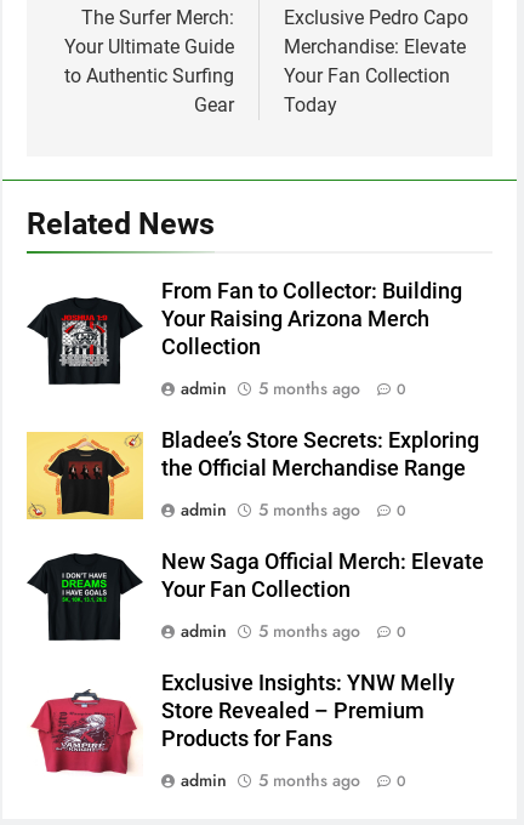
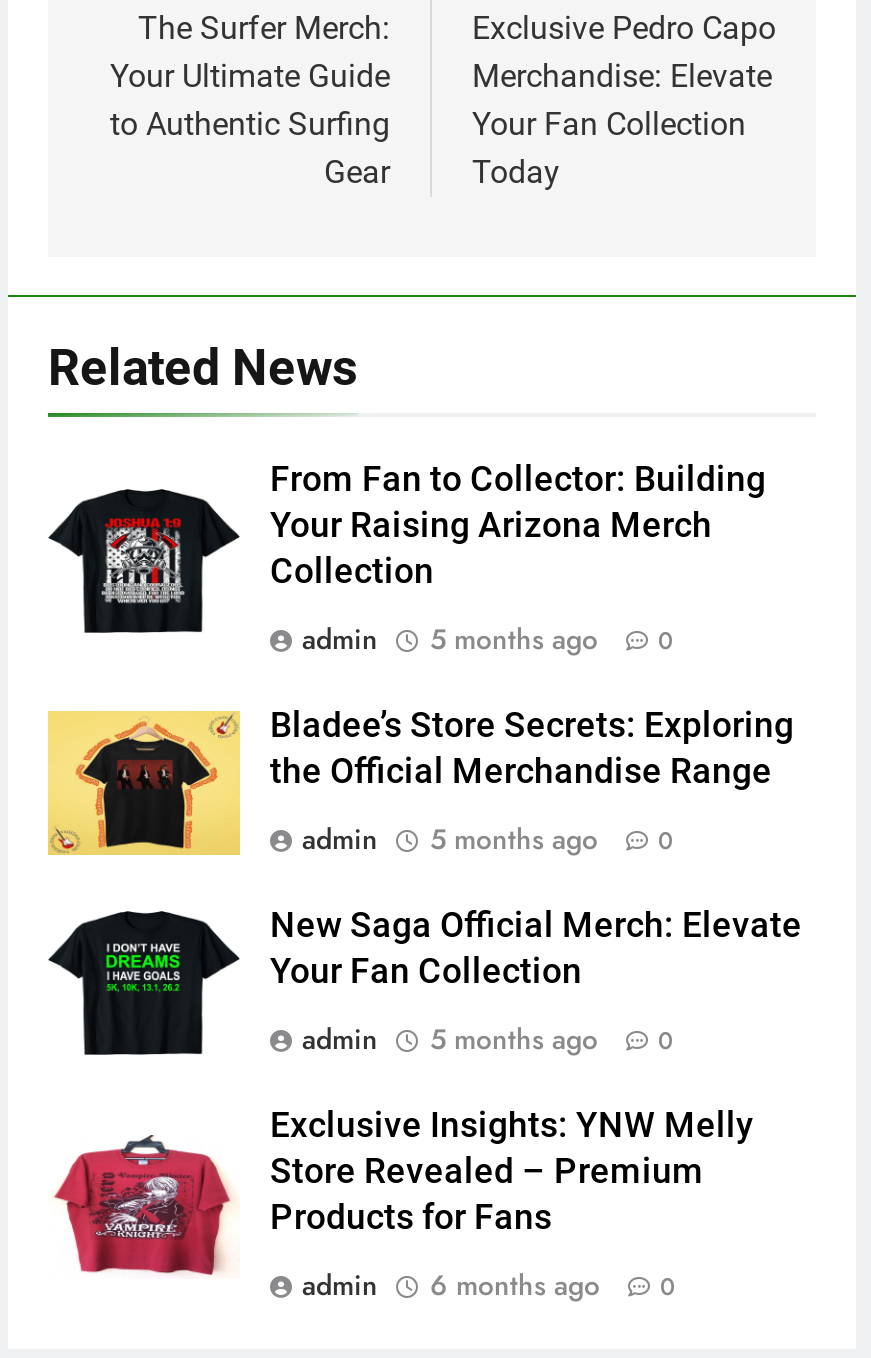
[181,768,406,793] admin 5 months ago 0 -> [302,1266,676,1306] admin 6 months ago 0

